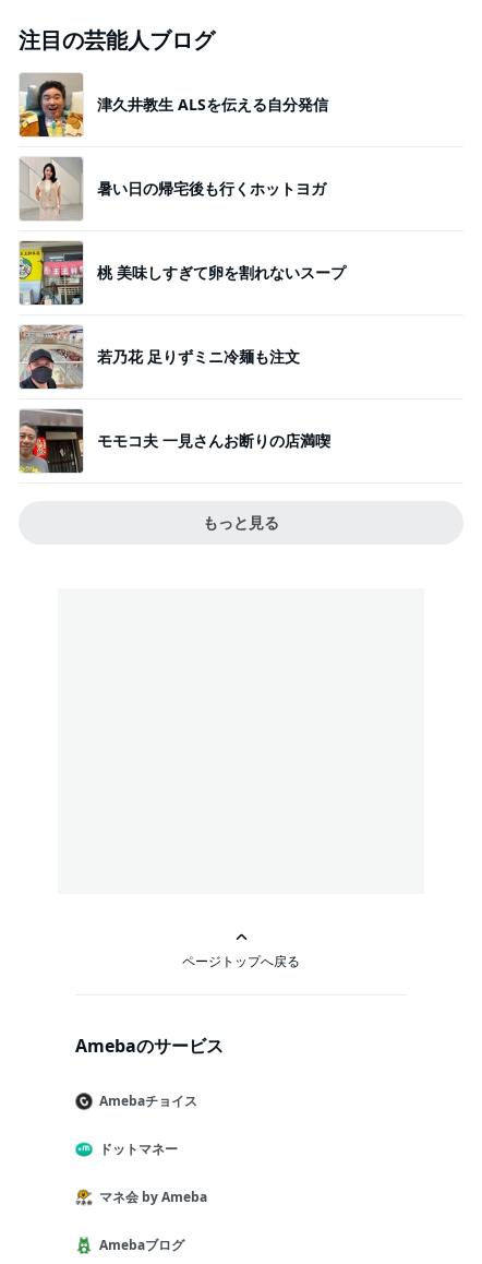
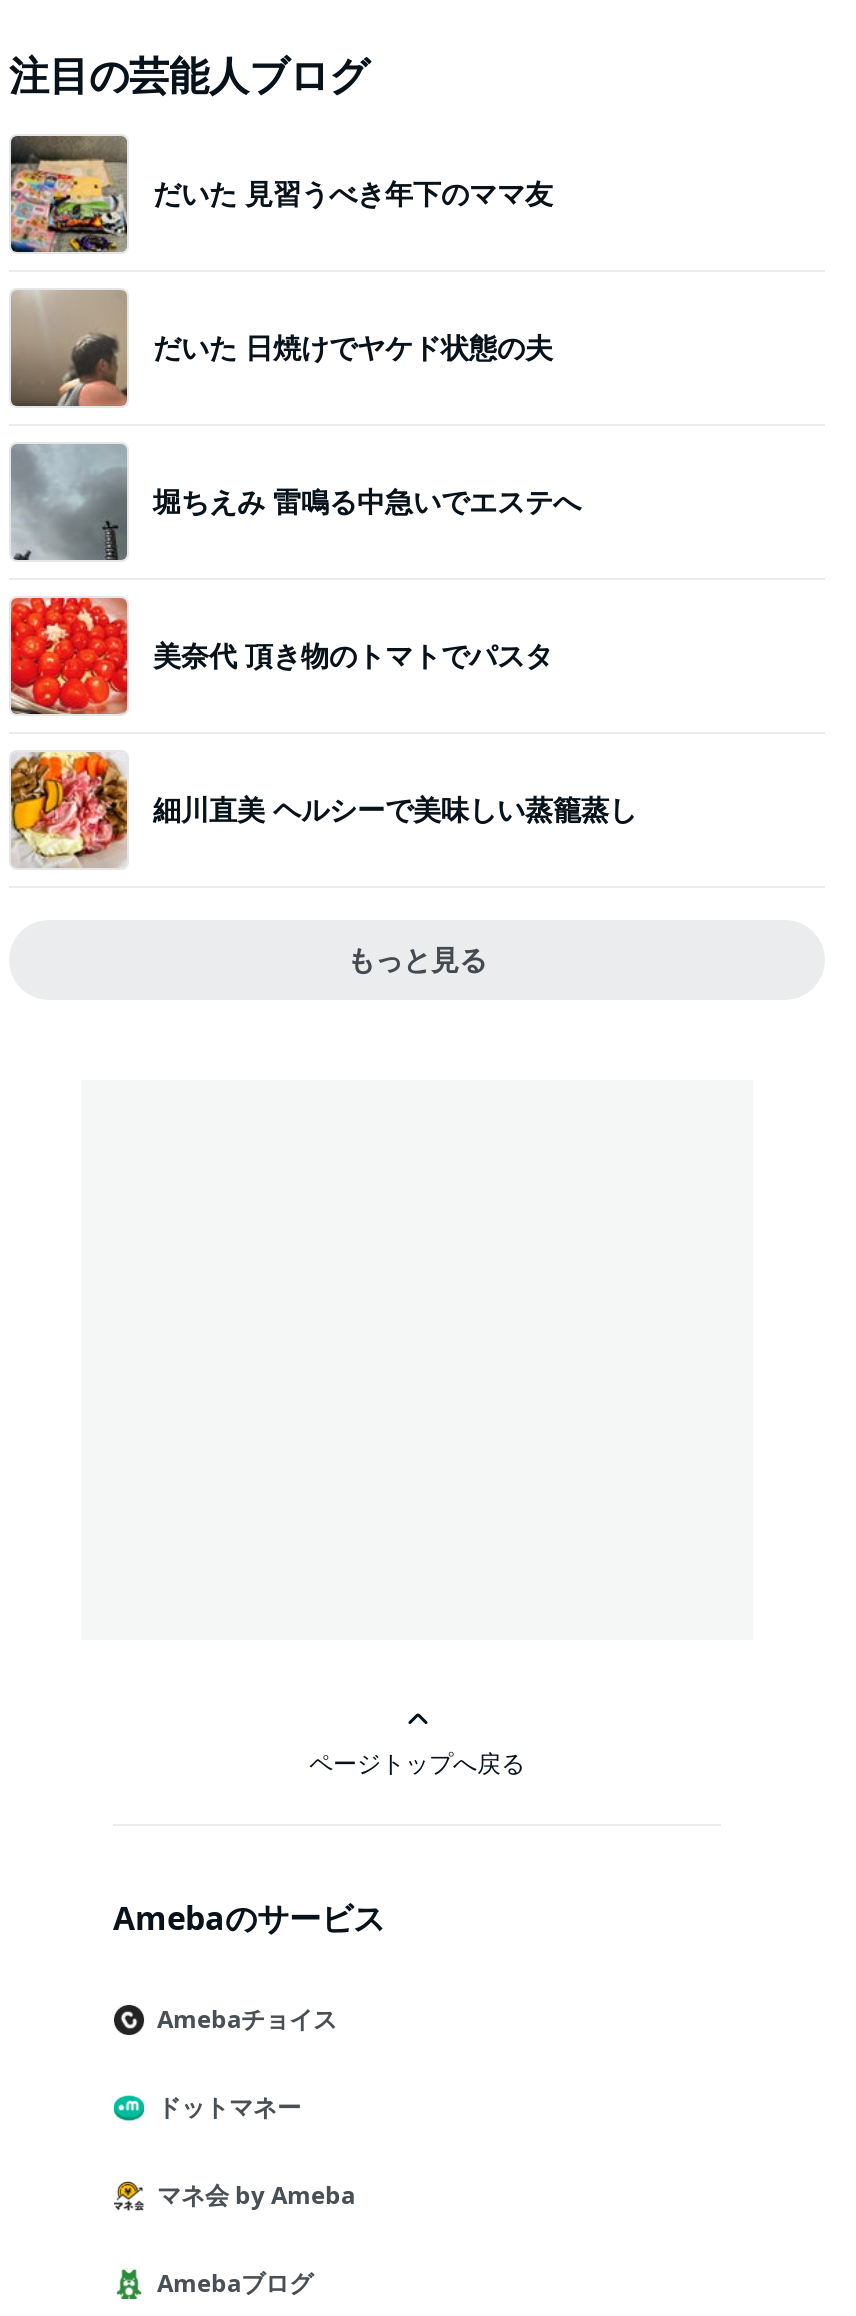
[19,73,328,138] [image] | 津久井教生 ALSを伝える自分発信 -> [9,136,553,254] [image] | だいた 見習うべき年下のママ友
[19,159,326,220] [image] | 暑い日の帰宅後も行くホットヨガ -> [11,292,553,408] [image] | だいた 日焼けでヤケド状態の夫
[19,240,346,306] [image] | 桃 美味しすぎて卵を割れないスープ -> [9,442,581,562] [image] | 堀ちえみ 雷鳴る中急いでエステへ
[19,324,300,390] [image] | 若乃花 足りずミニ冷麺も注文 -> [9,596,553,716] [image] | 美奈代 頂き物のトマトでパスタ
[19,408,330,474] [image] | モモコ夫 一見さんお断りの店満喫 -> [9,750,637,868] [image] | 細川直美 ヘルシーで美味しい蒸籠蒸し

